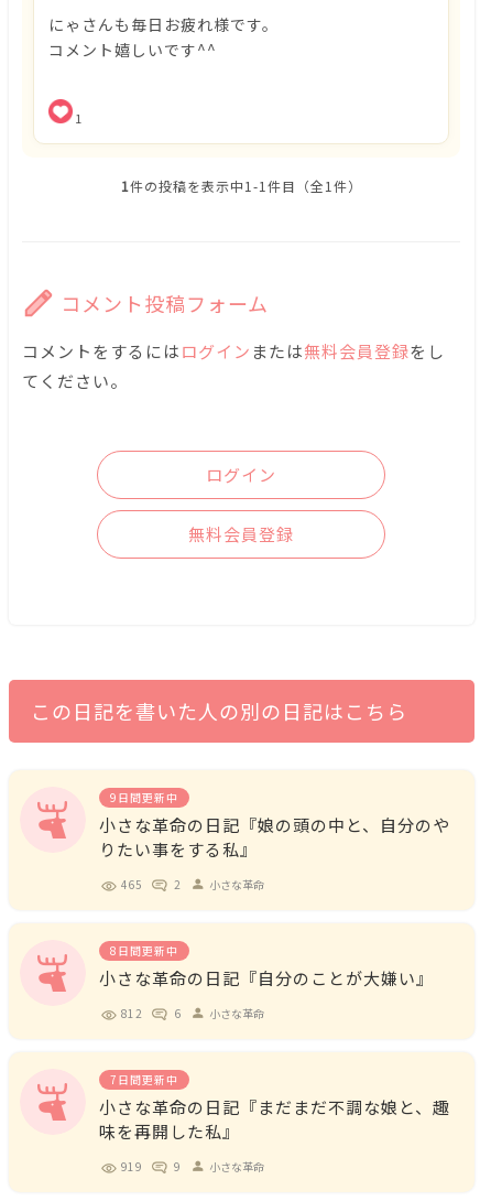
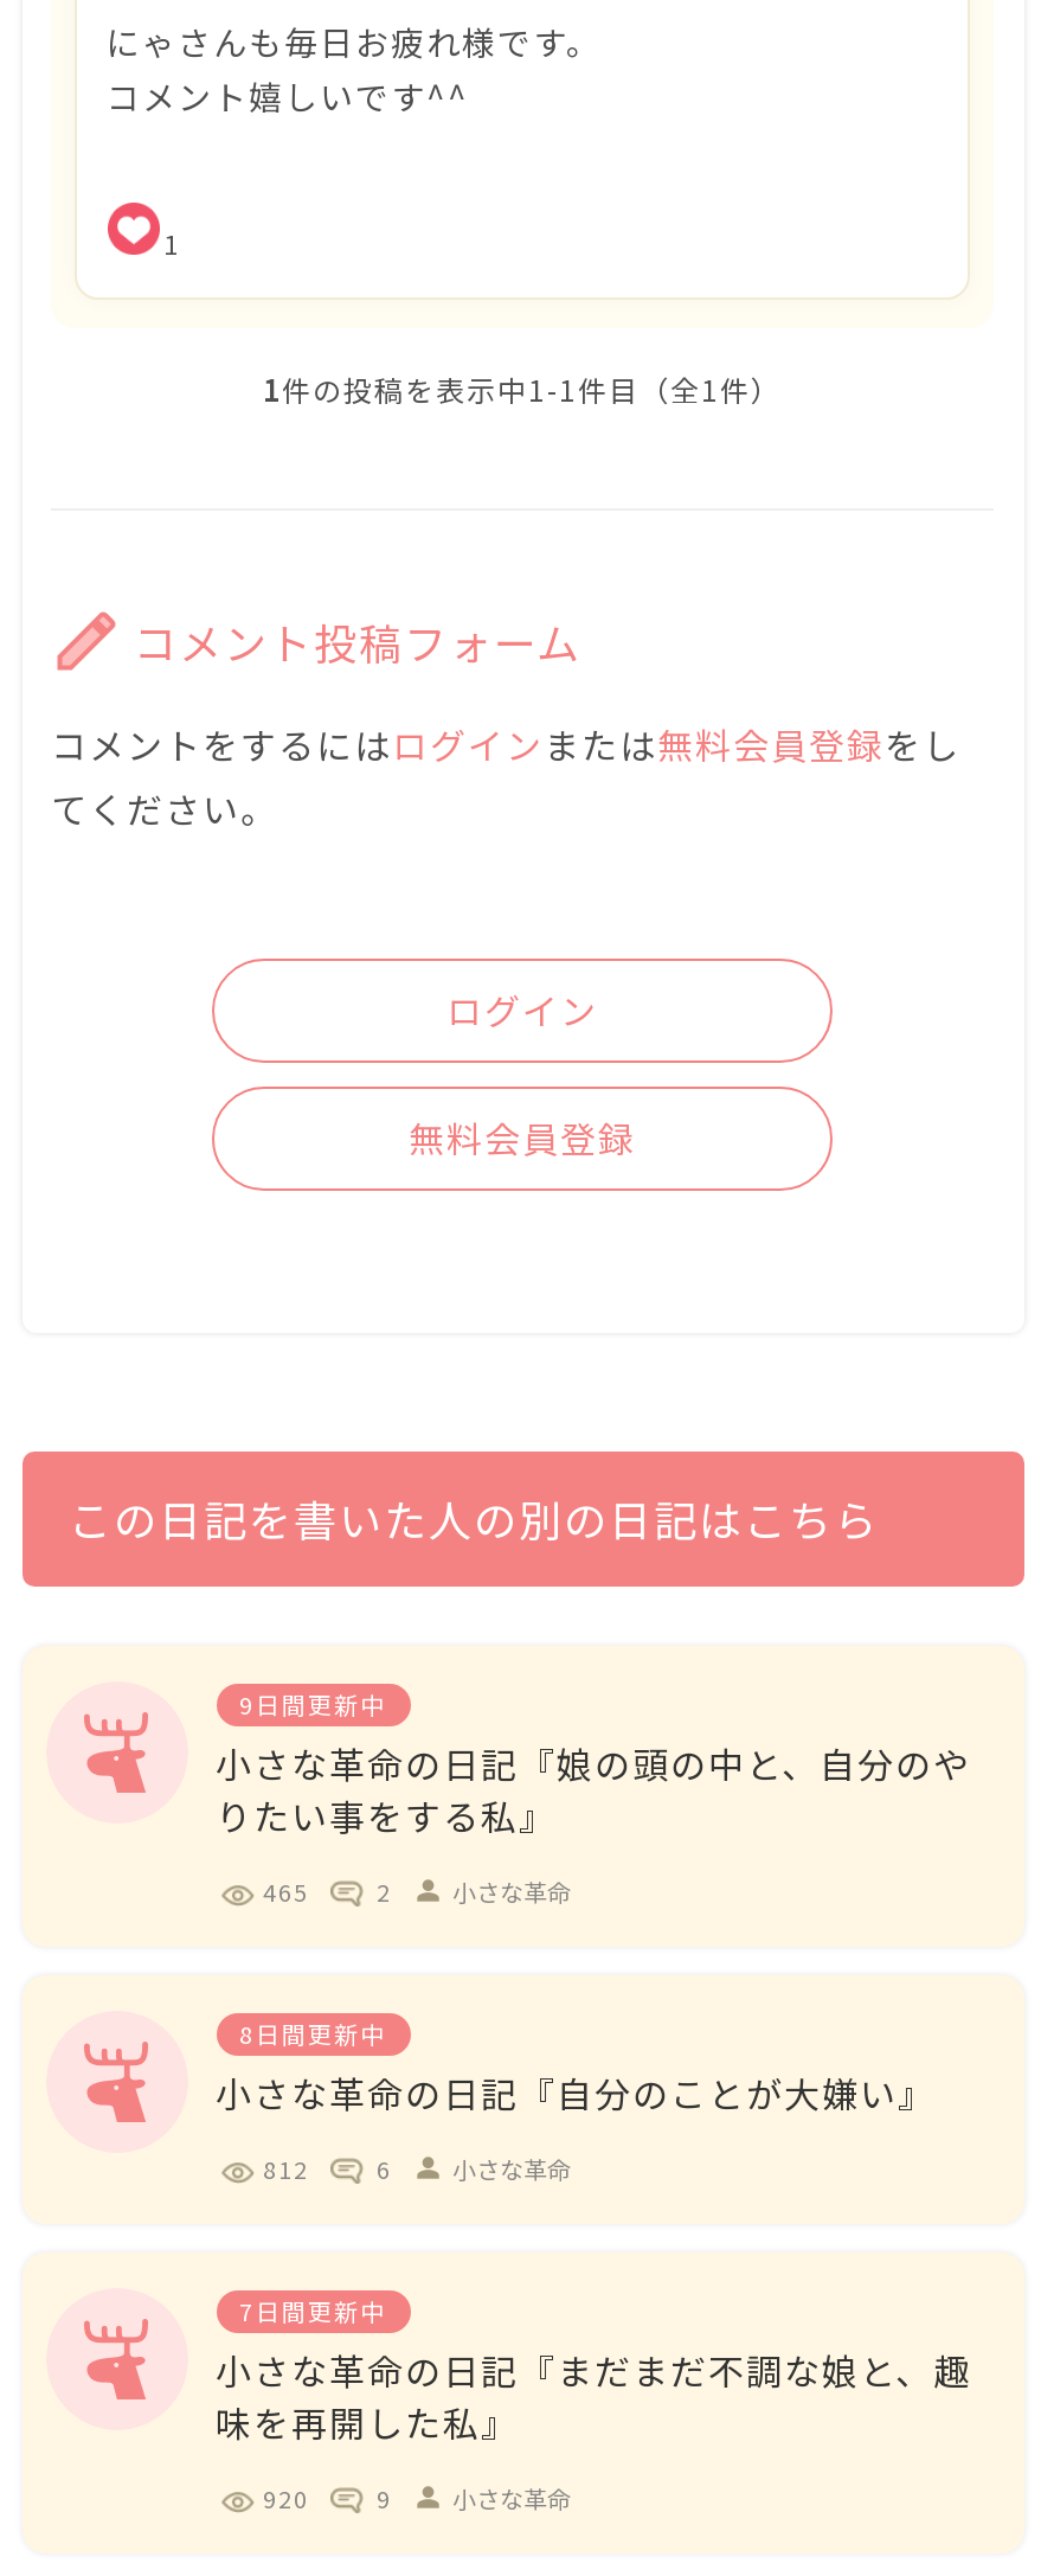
[121,1158,142,1175] 919 -> [263,2480,309,2516] 920

